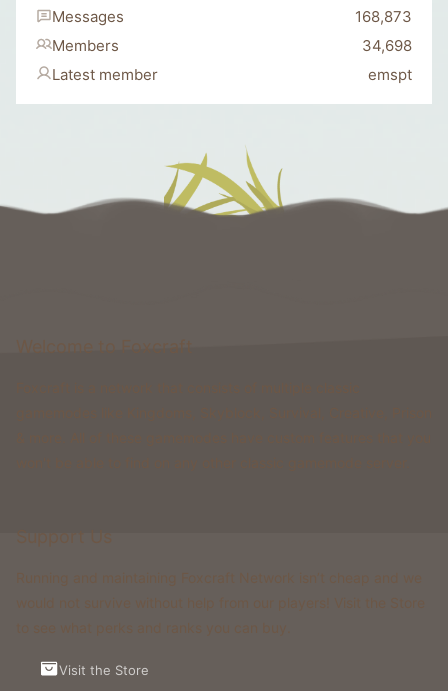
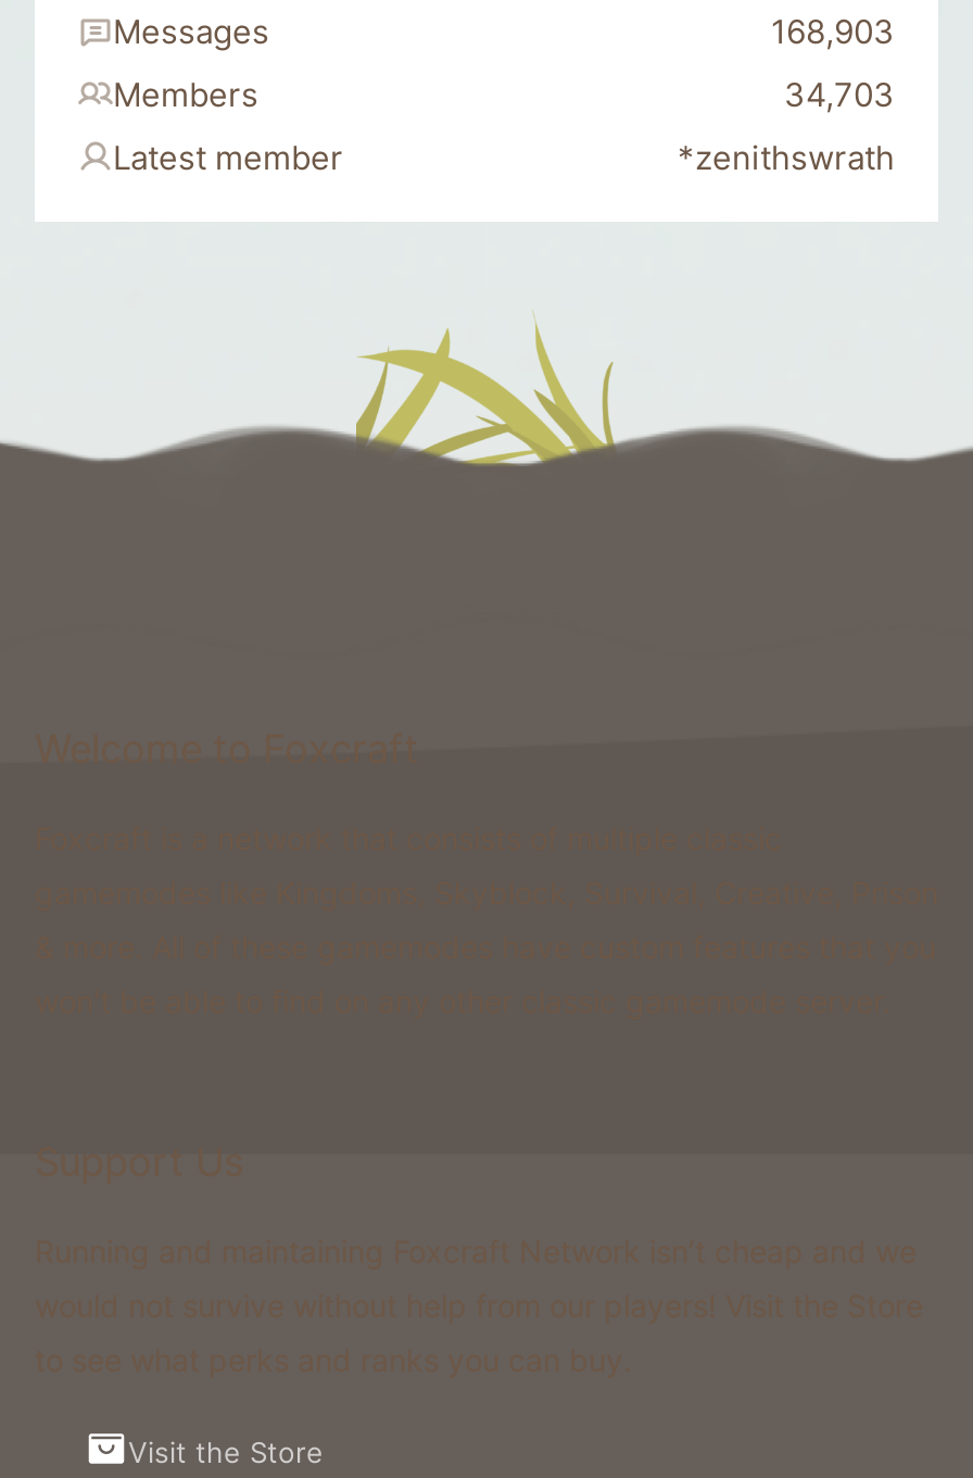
[355,7,412,26] 168,873 -> [771,11,895,52] 168,903
[362,36,412,55] 34,698 -> [784,74,895,115] 34,703
[368,65,412,84] emspt -> [678,137,895,178] *zenithswrath

